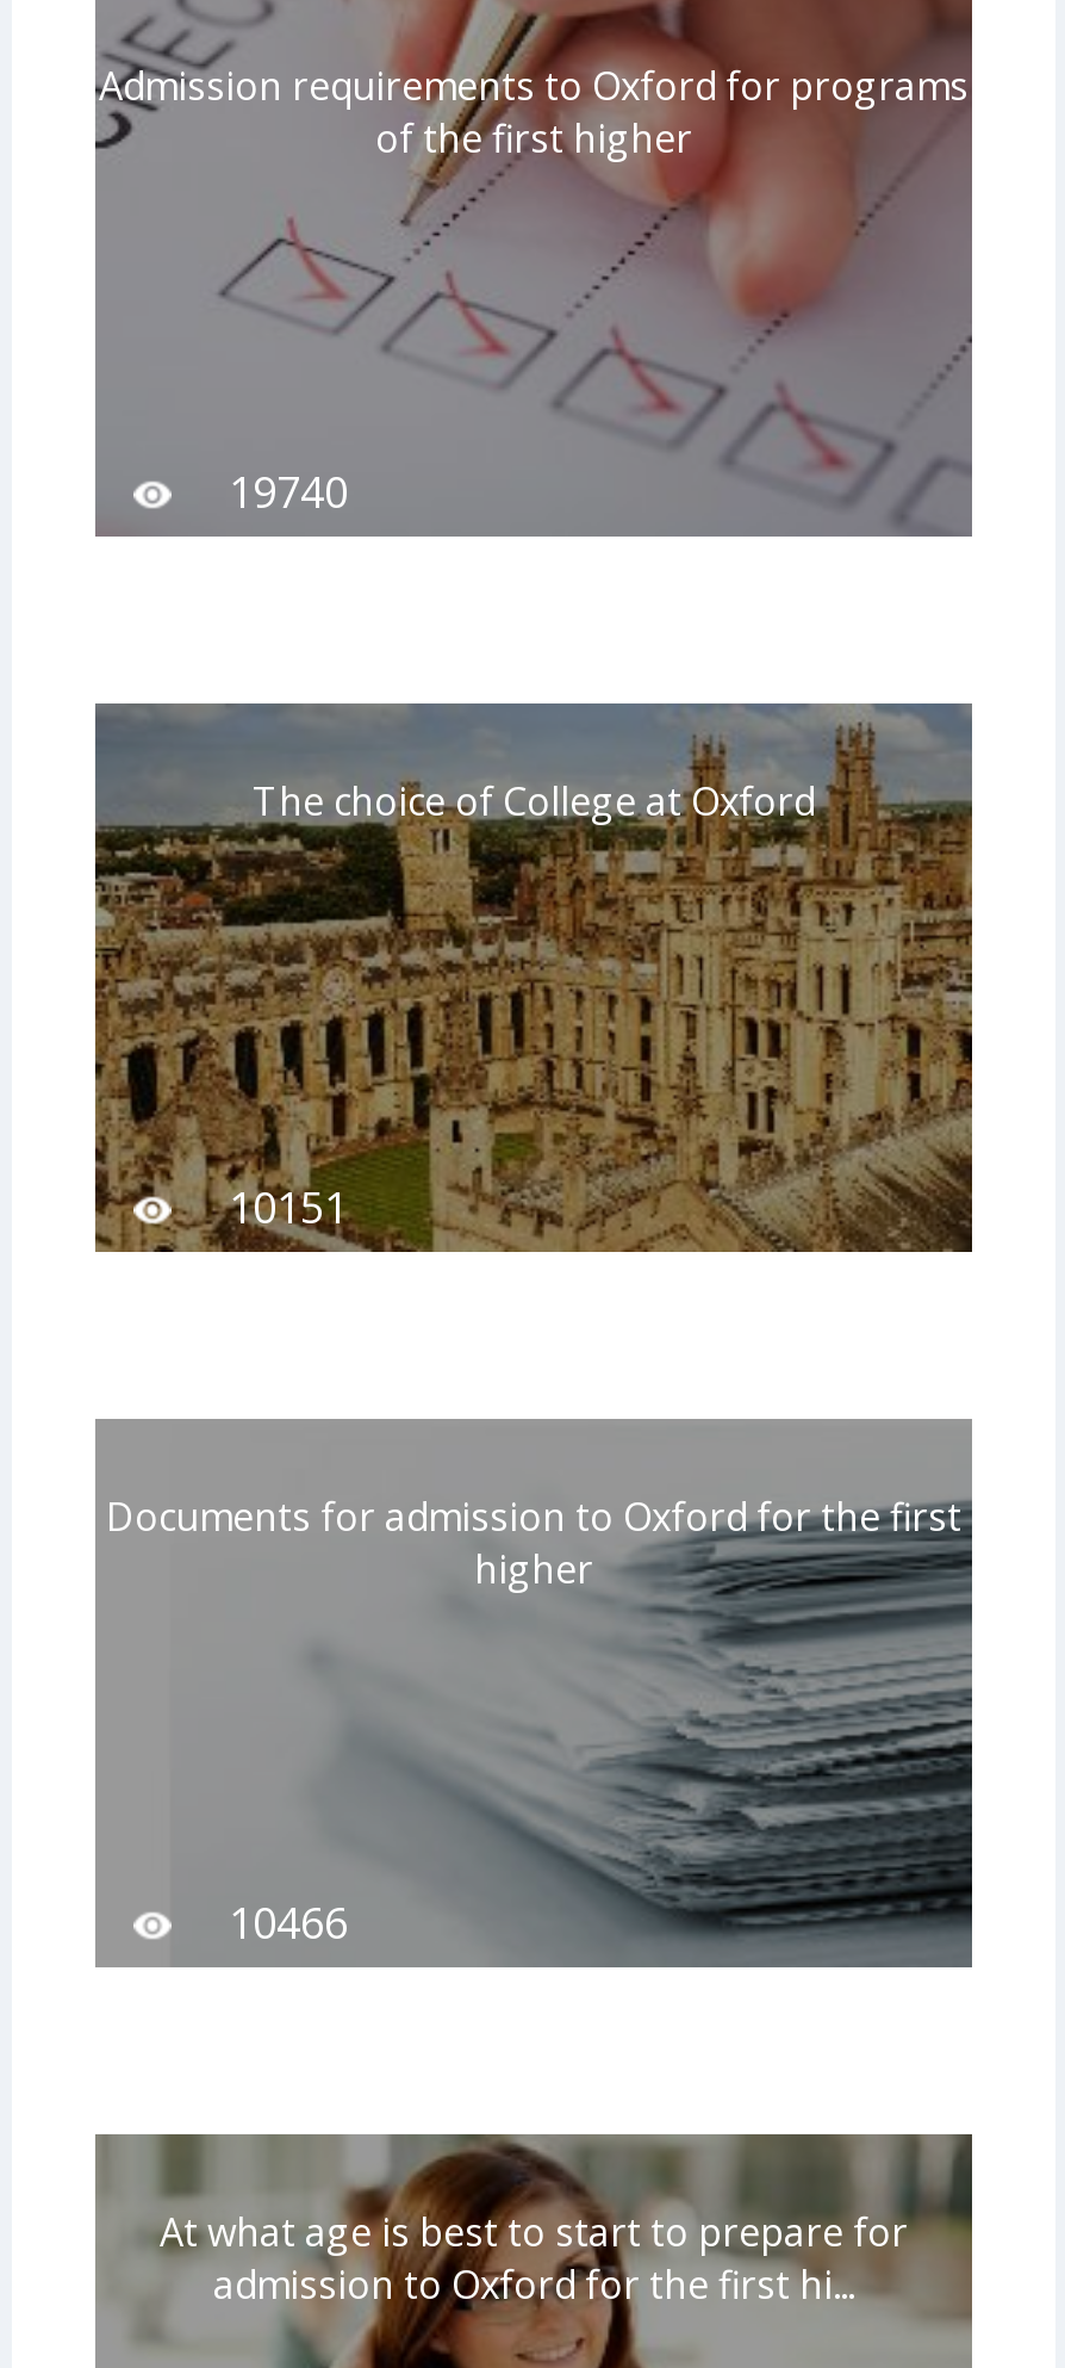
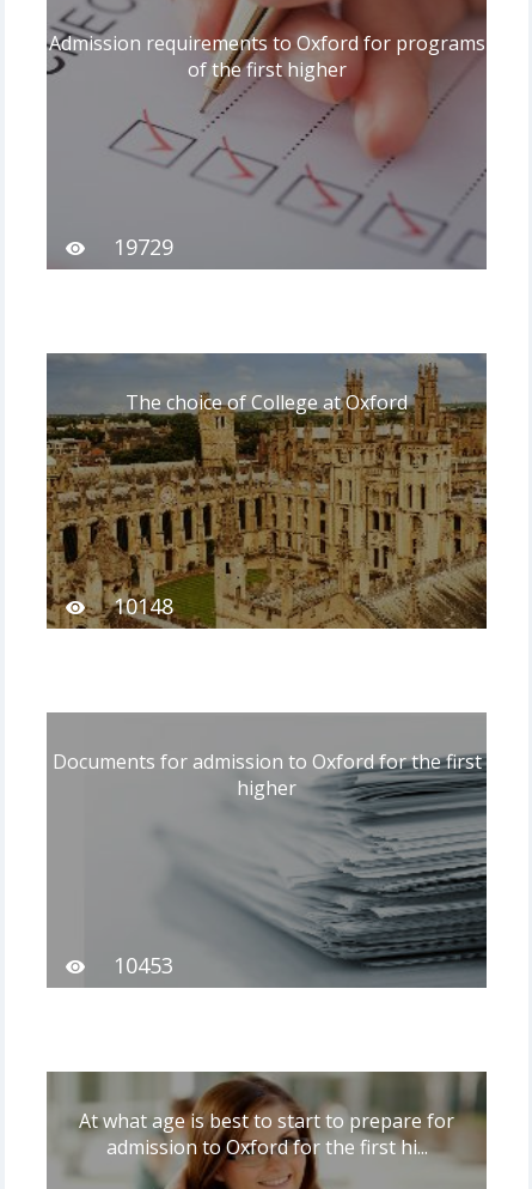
[229,462,348,520] 19740 -> [114,232,173,261] 19729
[229,1178,348,1235] 10151 -> [114,591,173,620] 10148
[229,1893,348,1950] 10466 -> [114,951,173,979] 10453

